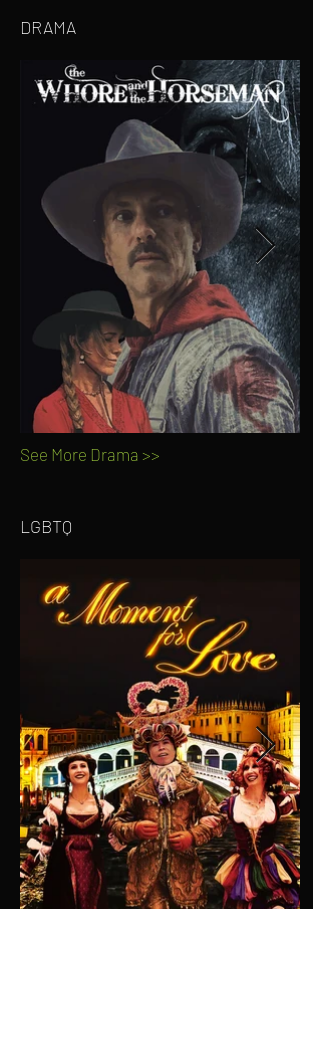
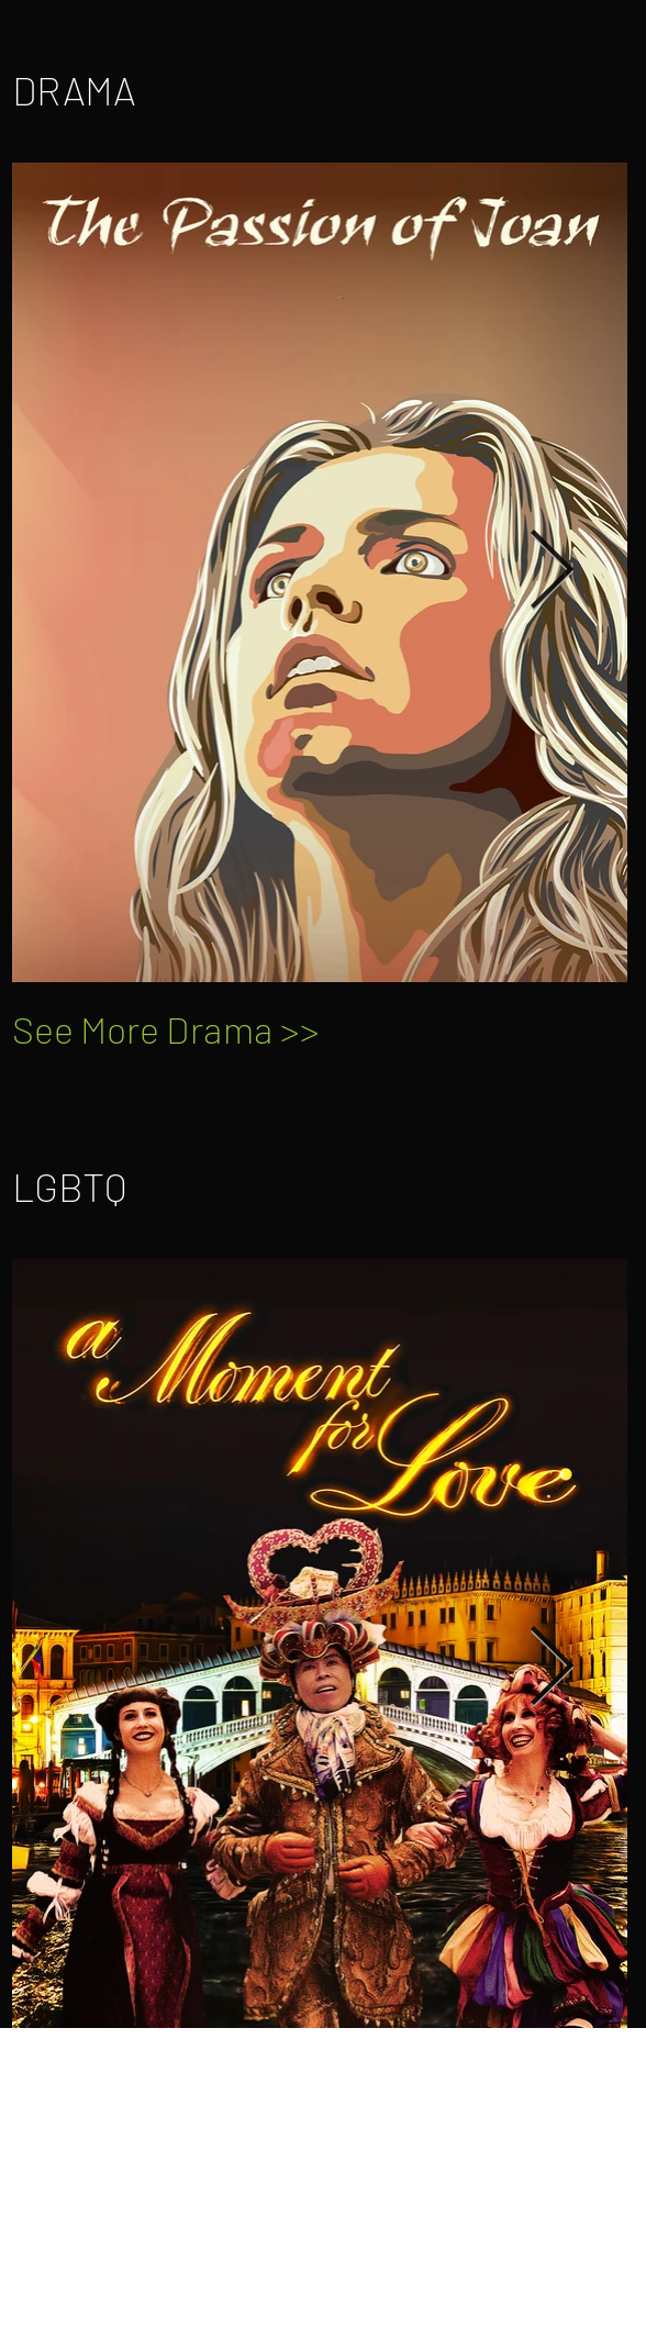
[20,60,300,433] [image] -> [10,163,630,984] [image]

